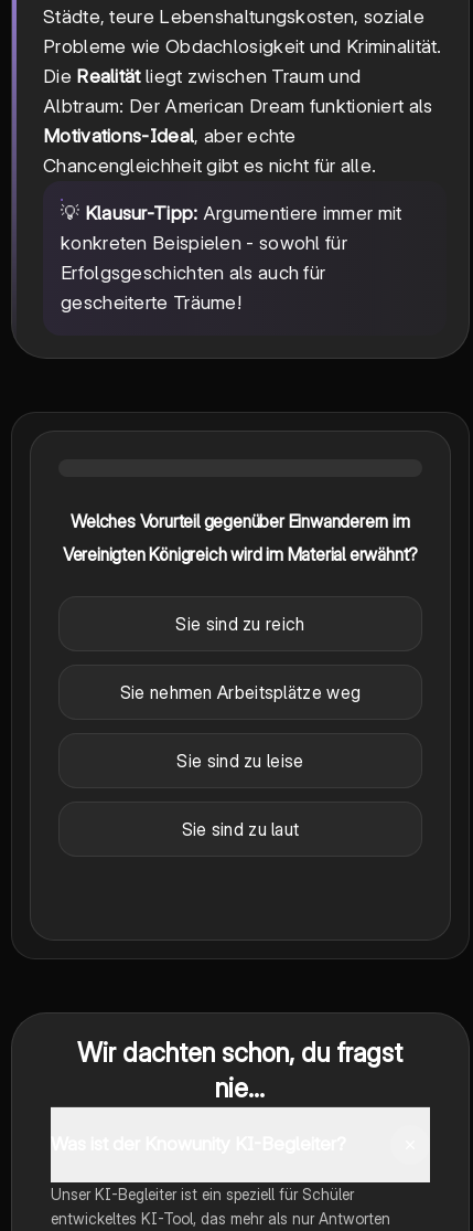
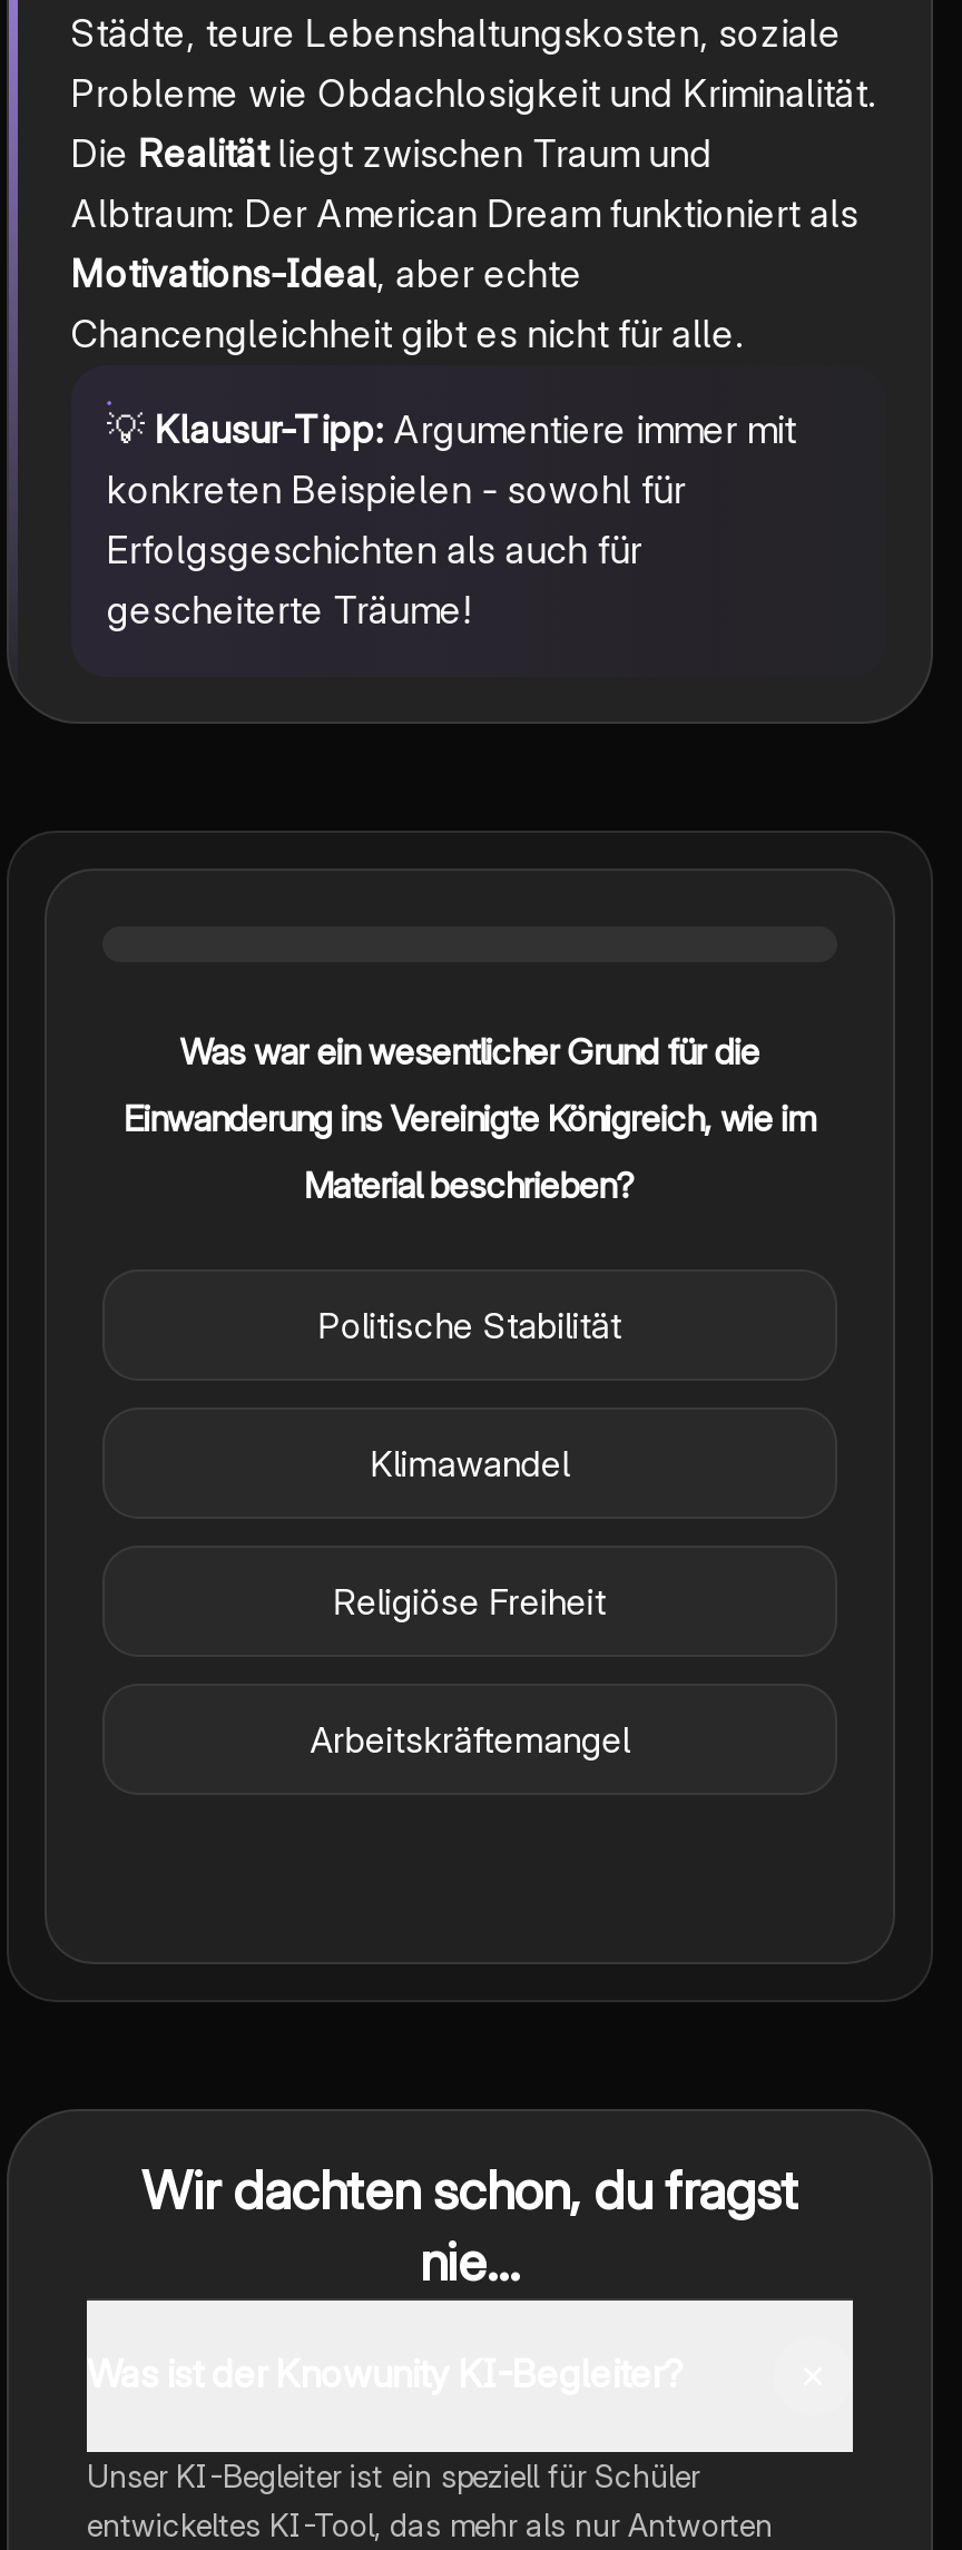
[63,510,418,840] Welches Vorurteil gegenüber Einwanderern im | Vereinigten Königreich wird im Material erwähnt? | Sie sind zu reich | Sie nehmen Arbeitsplätze weg | Sie sind zu leise | Sie sind zu laut -> [124,1028,816,1761] Was war ein wesentlicher Grund für die | Einwanderung ins Vereinigte Königreich, wie im | Material beschrieben? | Politische Stabilität | Klimawandel | Religiöse Freiheit | Arbeitskräftemangel

